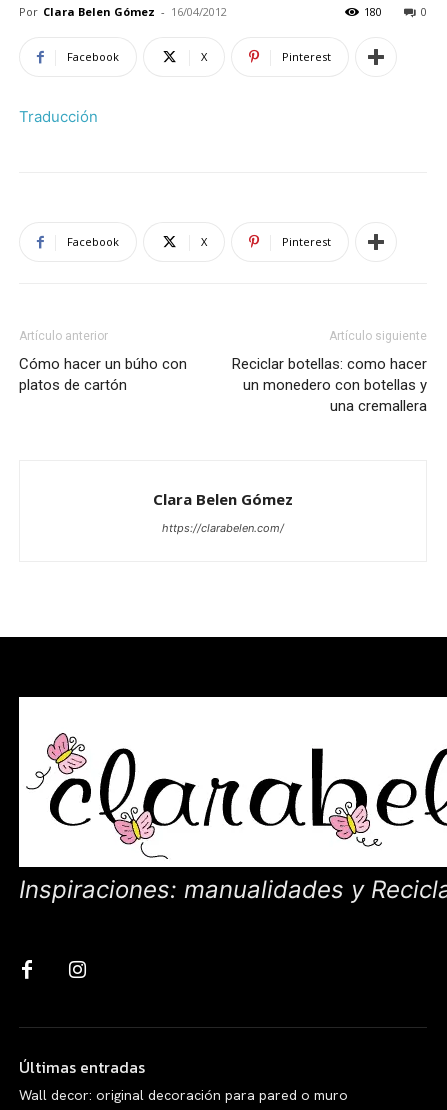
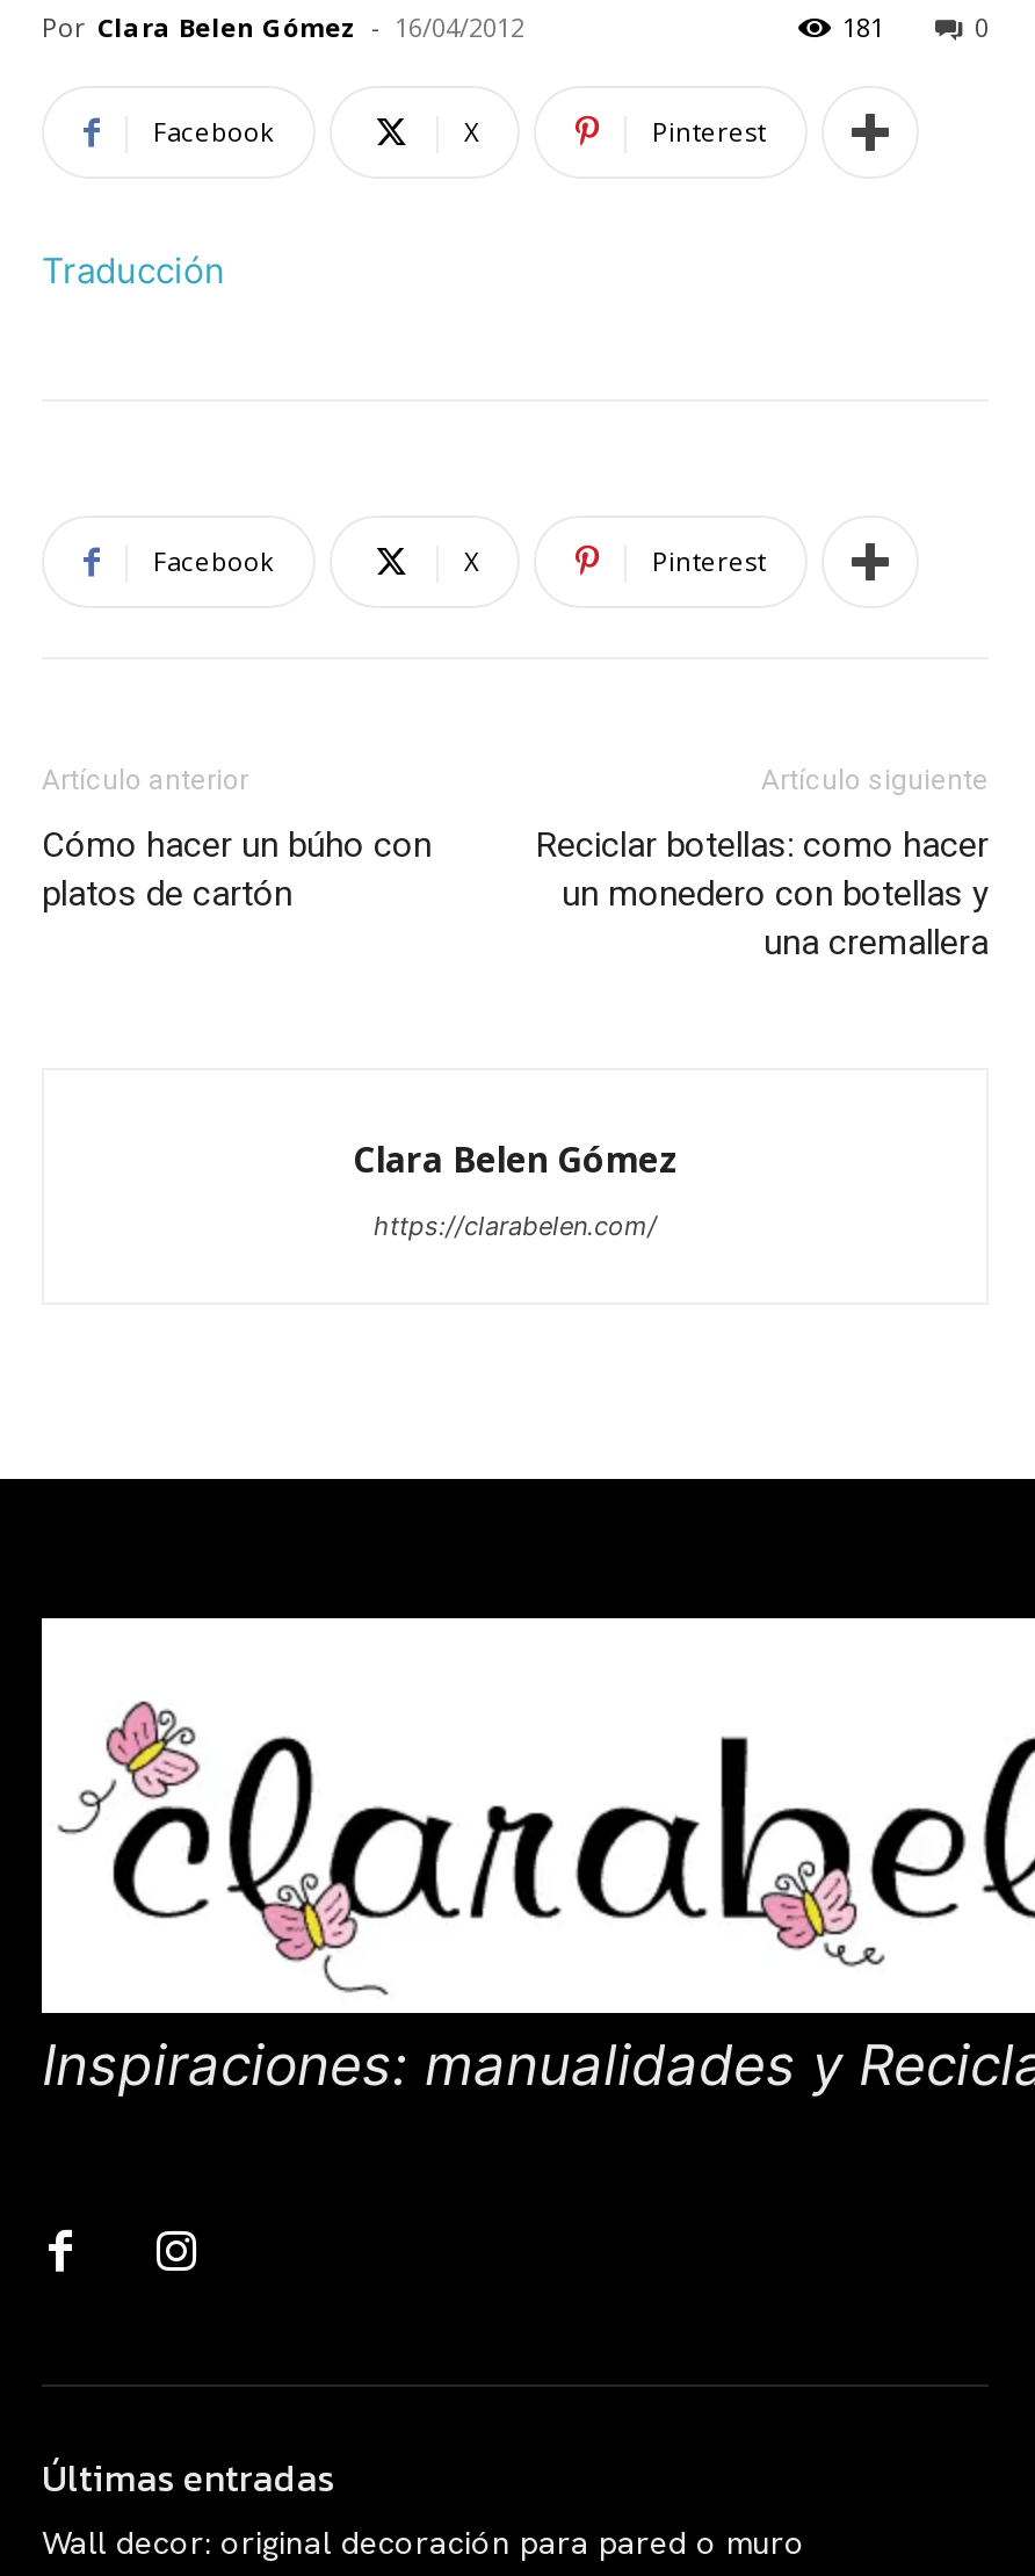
[364,4,382,19] 180 -> [842,9,884,44] 181

